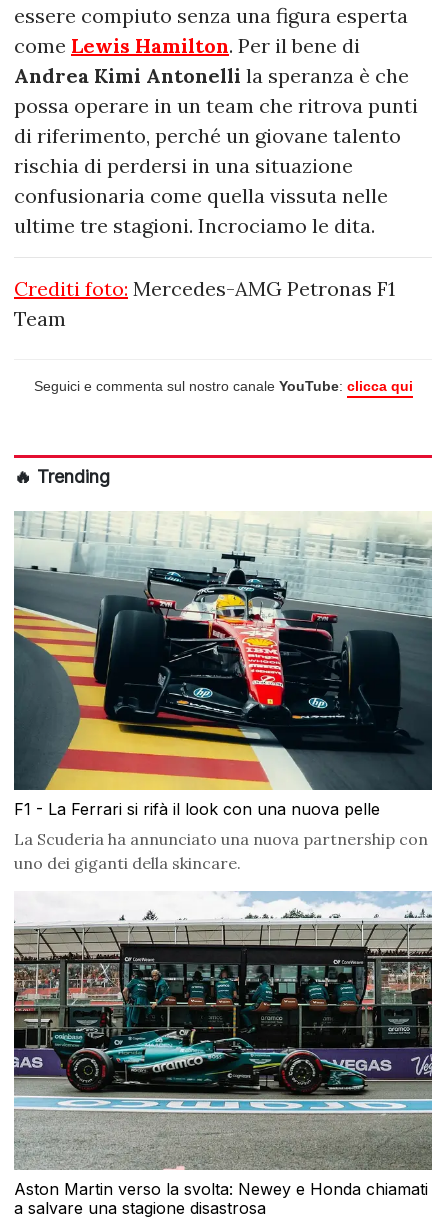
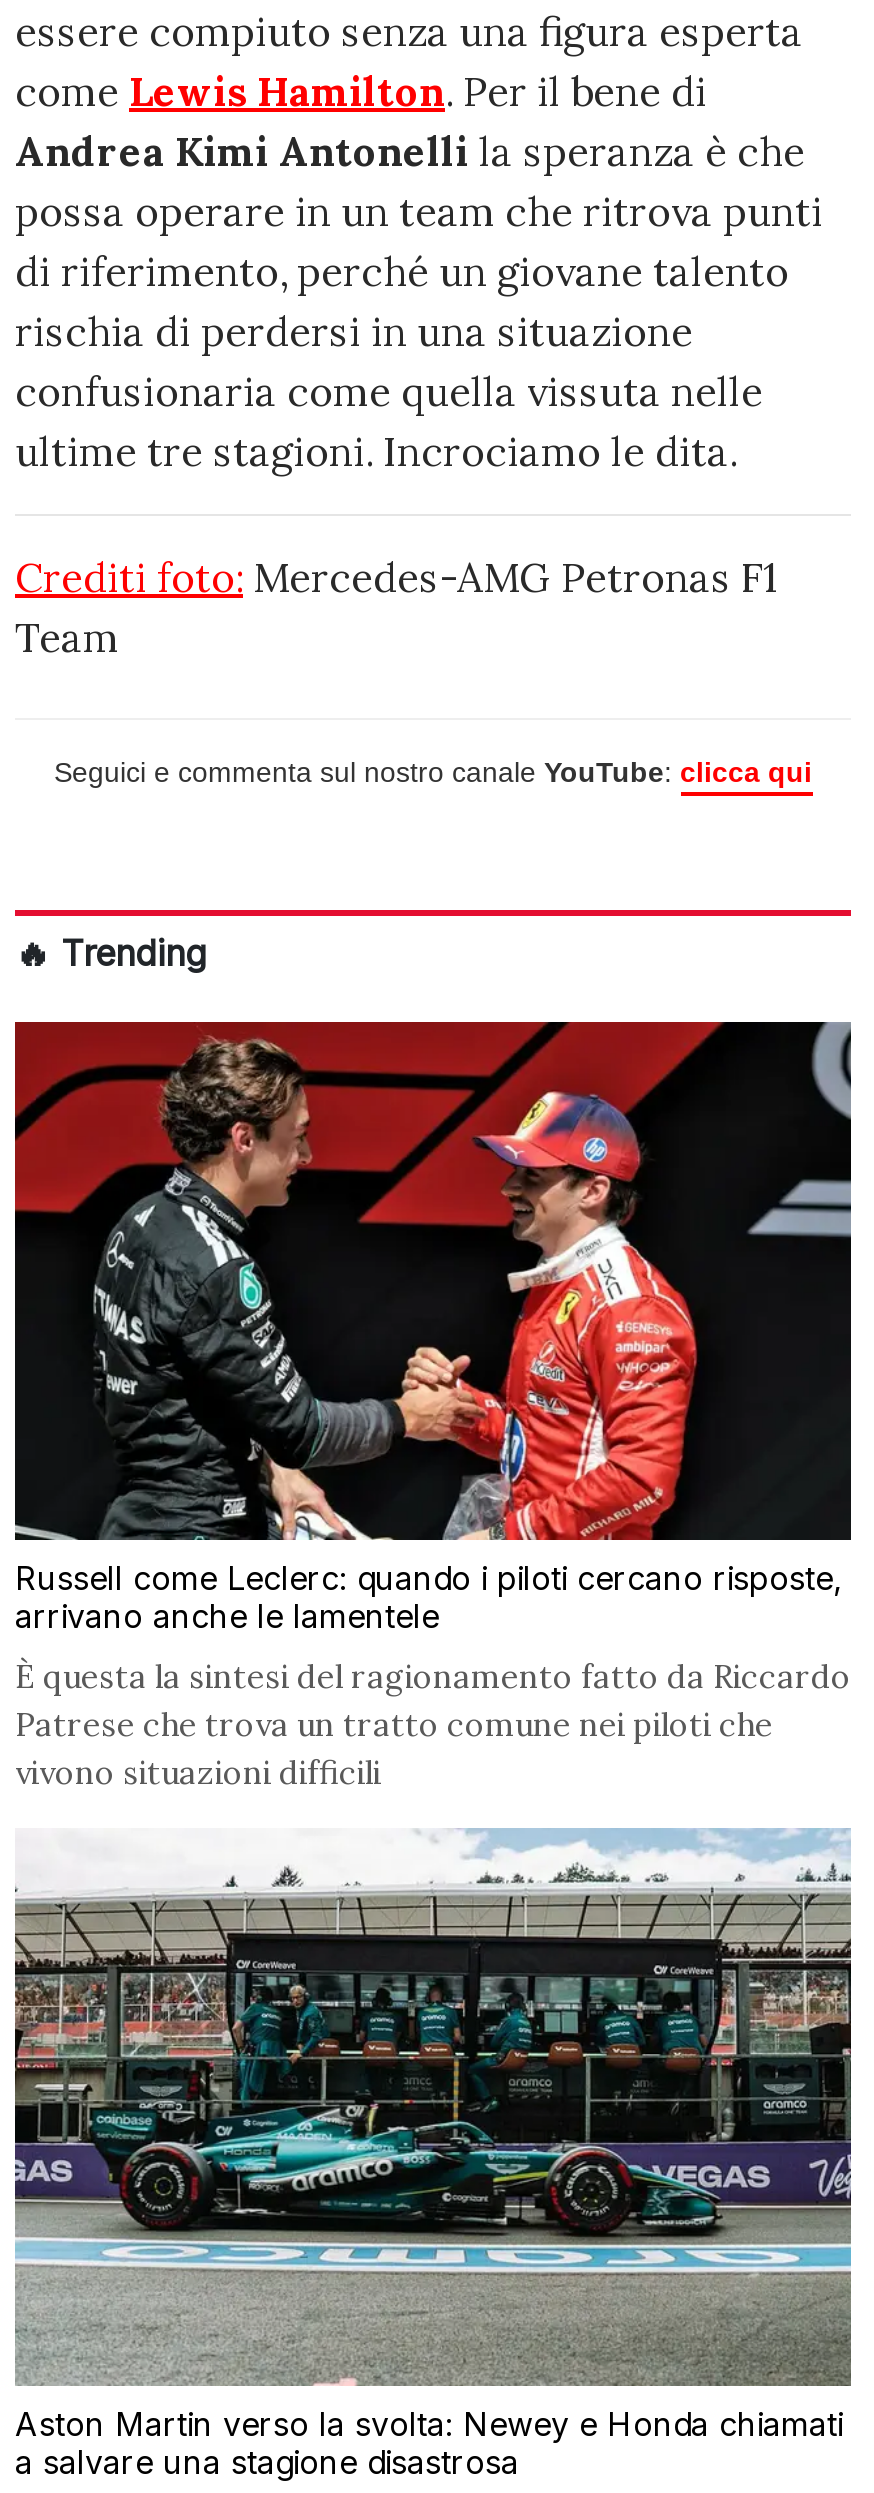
[13,511,432,749] [image] -> [13,1020,853,1544] [image]
[14,799,380,819] F1 - La Ferrari si rifà il look con una nuova pelle -> [15,1559,843,1637] Russell come Leclerc: quando i piloti cercano risposte, | arrivano anche le lamentele
[14,829,428,873] La Scuderia ha annunciato una nuova partnership con | uno dei giganti della skincare. -> [15,1657,851,1793] È questa la sintesi del ragionamento fatto da Riccardo | Patrese che trova un tratto comune nei piloti che | vivono situazioni difficili

